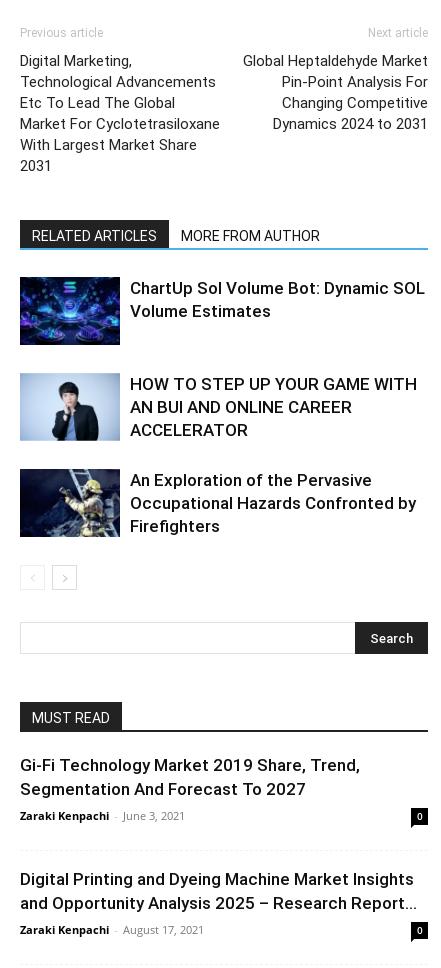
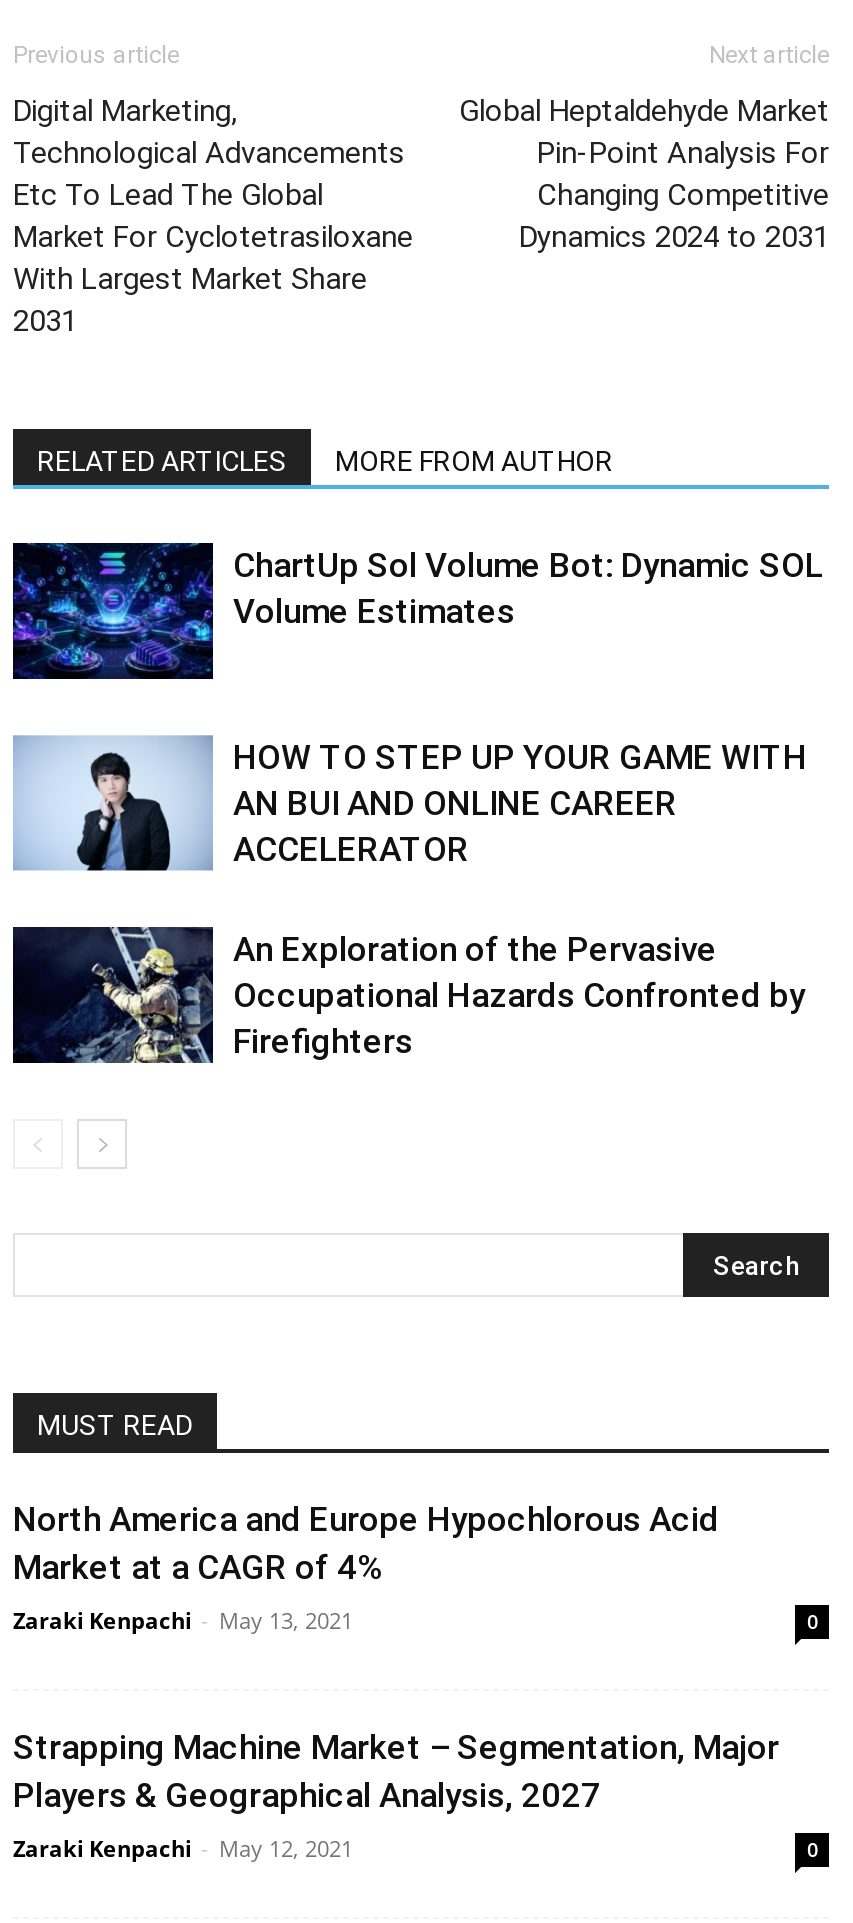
[20,755,360,823] Gi-Fi Technology Market 2019 Share, Trend, | Segmentation And Forecast To 2027 | Zaraki Kenpachi - June 3, 2021 -> [13,1498,719,1634] North America and Europe Hypochlorous Acid | Market at a CAGR of 4% | Zaraki Kenpachi - May 13, 2021
[20,869,417,937] Digital Printing and Dyeing Machine Market Insights | and Opportunity Analysis 2025 – Research Report... | Zaraki Kenpachi - August 17, 2021 -> [13,1726,779,1862] Strapping Machine Market – Segmentation, Major | Players & Geographical Analysis, 2027 | Zaraki Kenpachi - May 12, 2021

